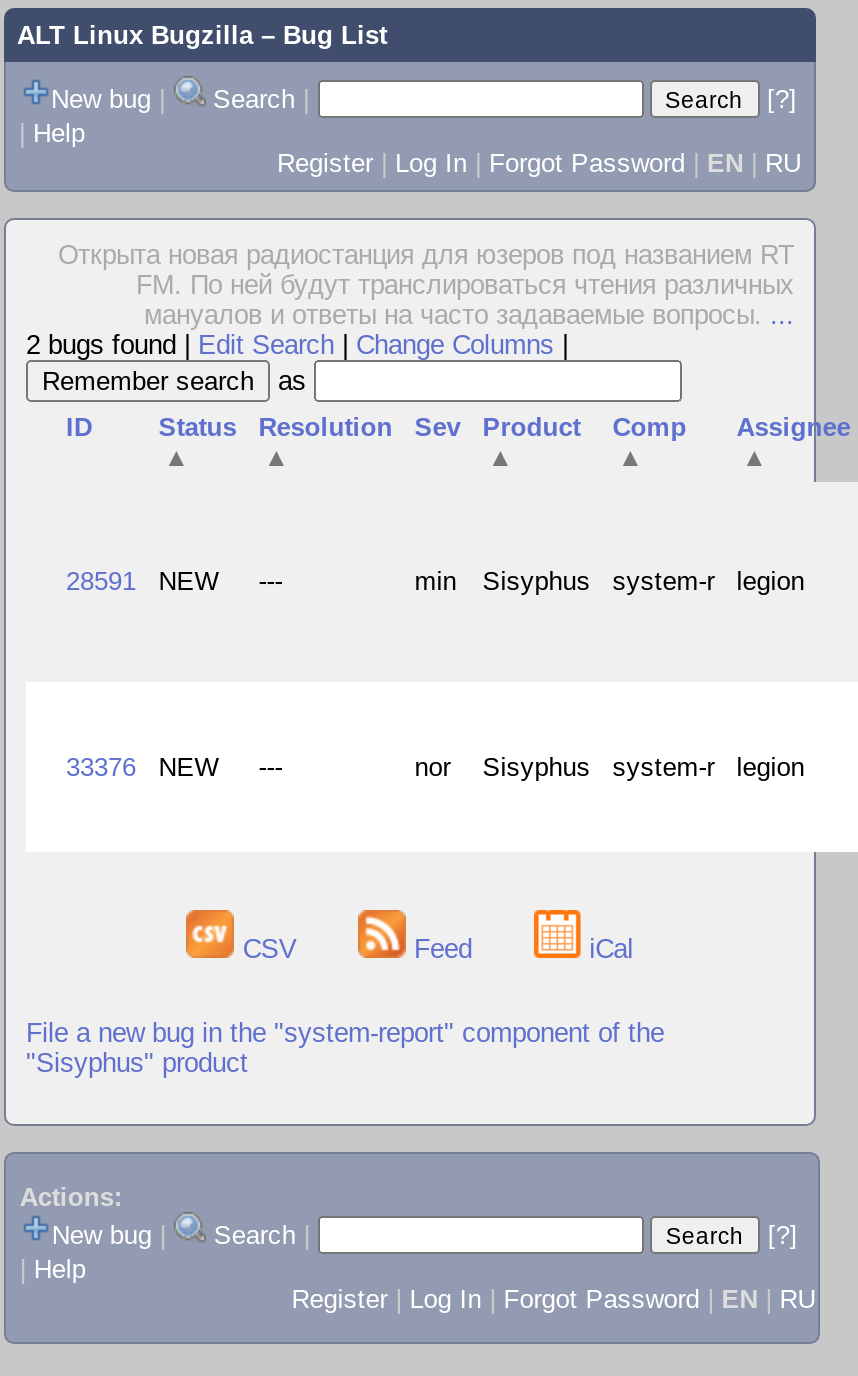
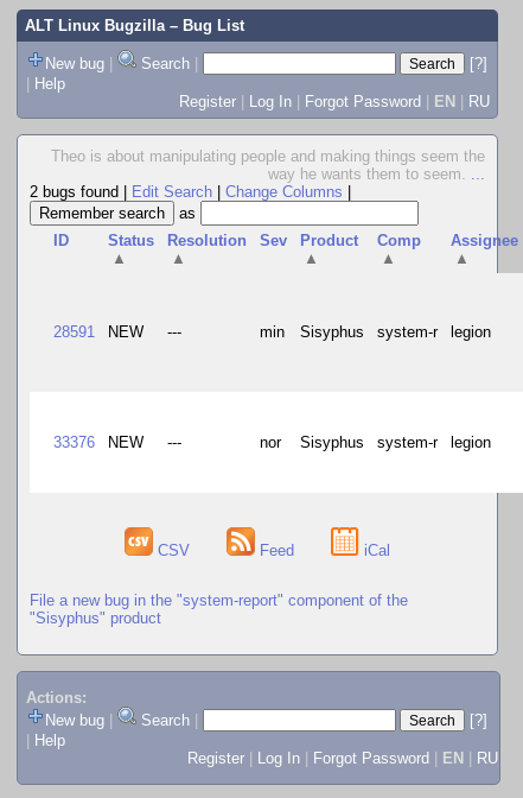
[58,240,794,330] Открыта новая радиостанция для юзеров под названием RТ | FМ. По ней будут транслироваться чтения различных | мануалов и ответы на часто задаваемые вопросы.... -> [51,147,485,183] Theo is about manipulating people and making things seem the | way he wants them to seem....

